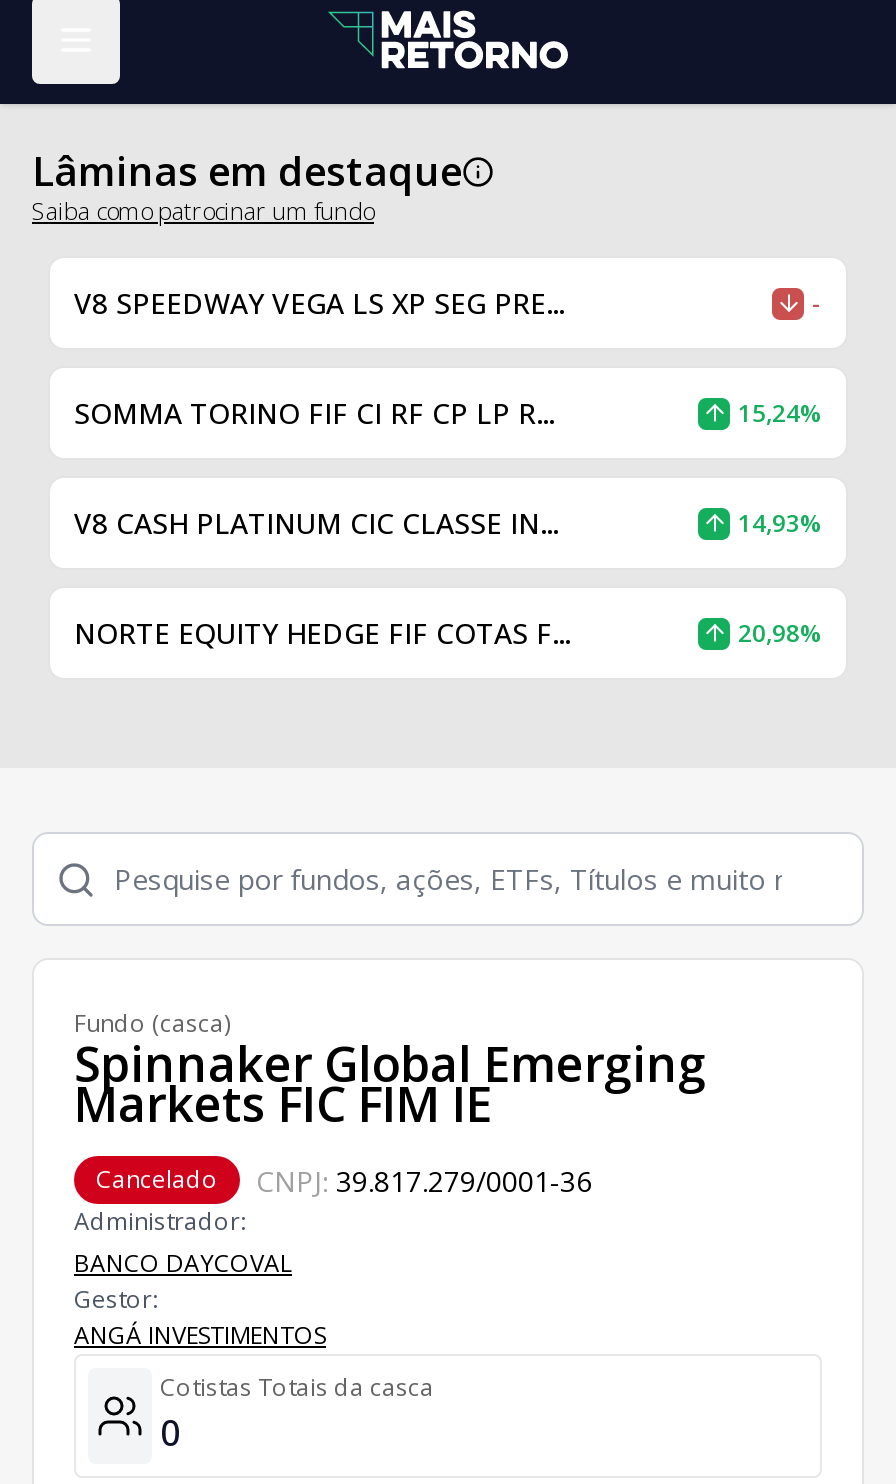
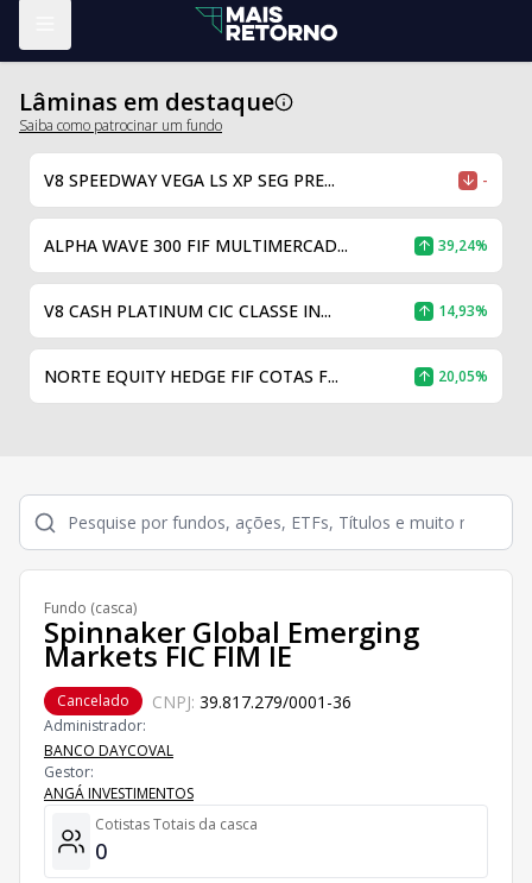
[74,394,822,432] SOMMA TORINO FIF CI RF CP LP R... | 15,24% -> [44,234,488,257] ALPHA WAVE 300 FIF MULTIMERCAD... | 39,24%
[738,615,822,649] 20,98% -> [438,365,488,386] 20,05%

